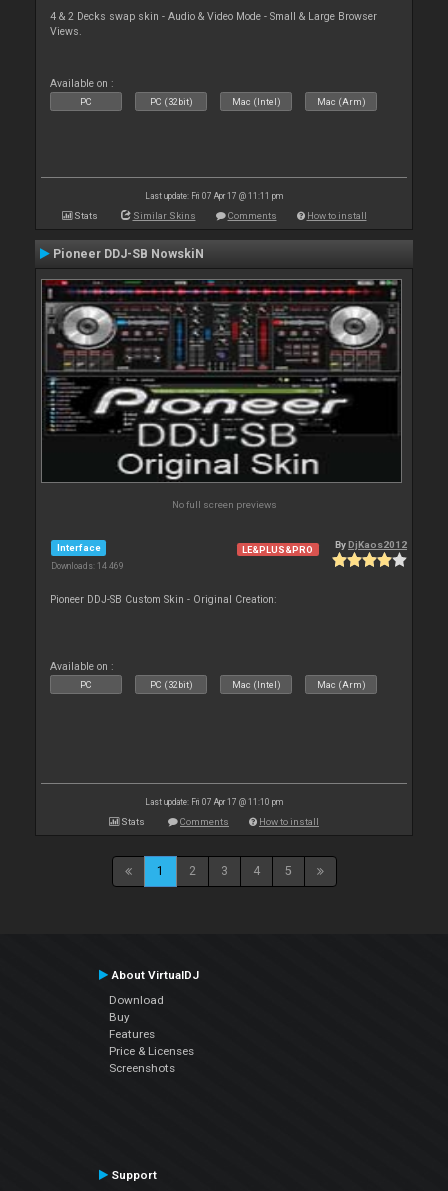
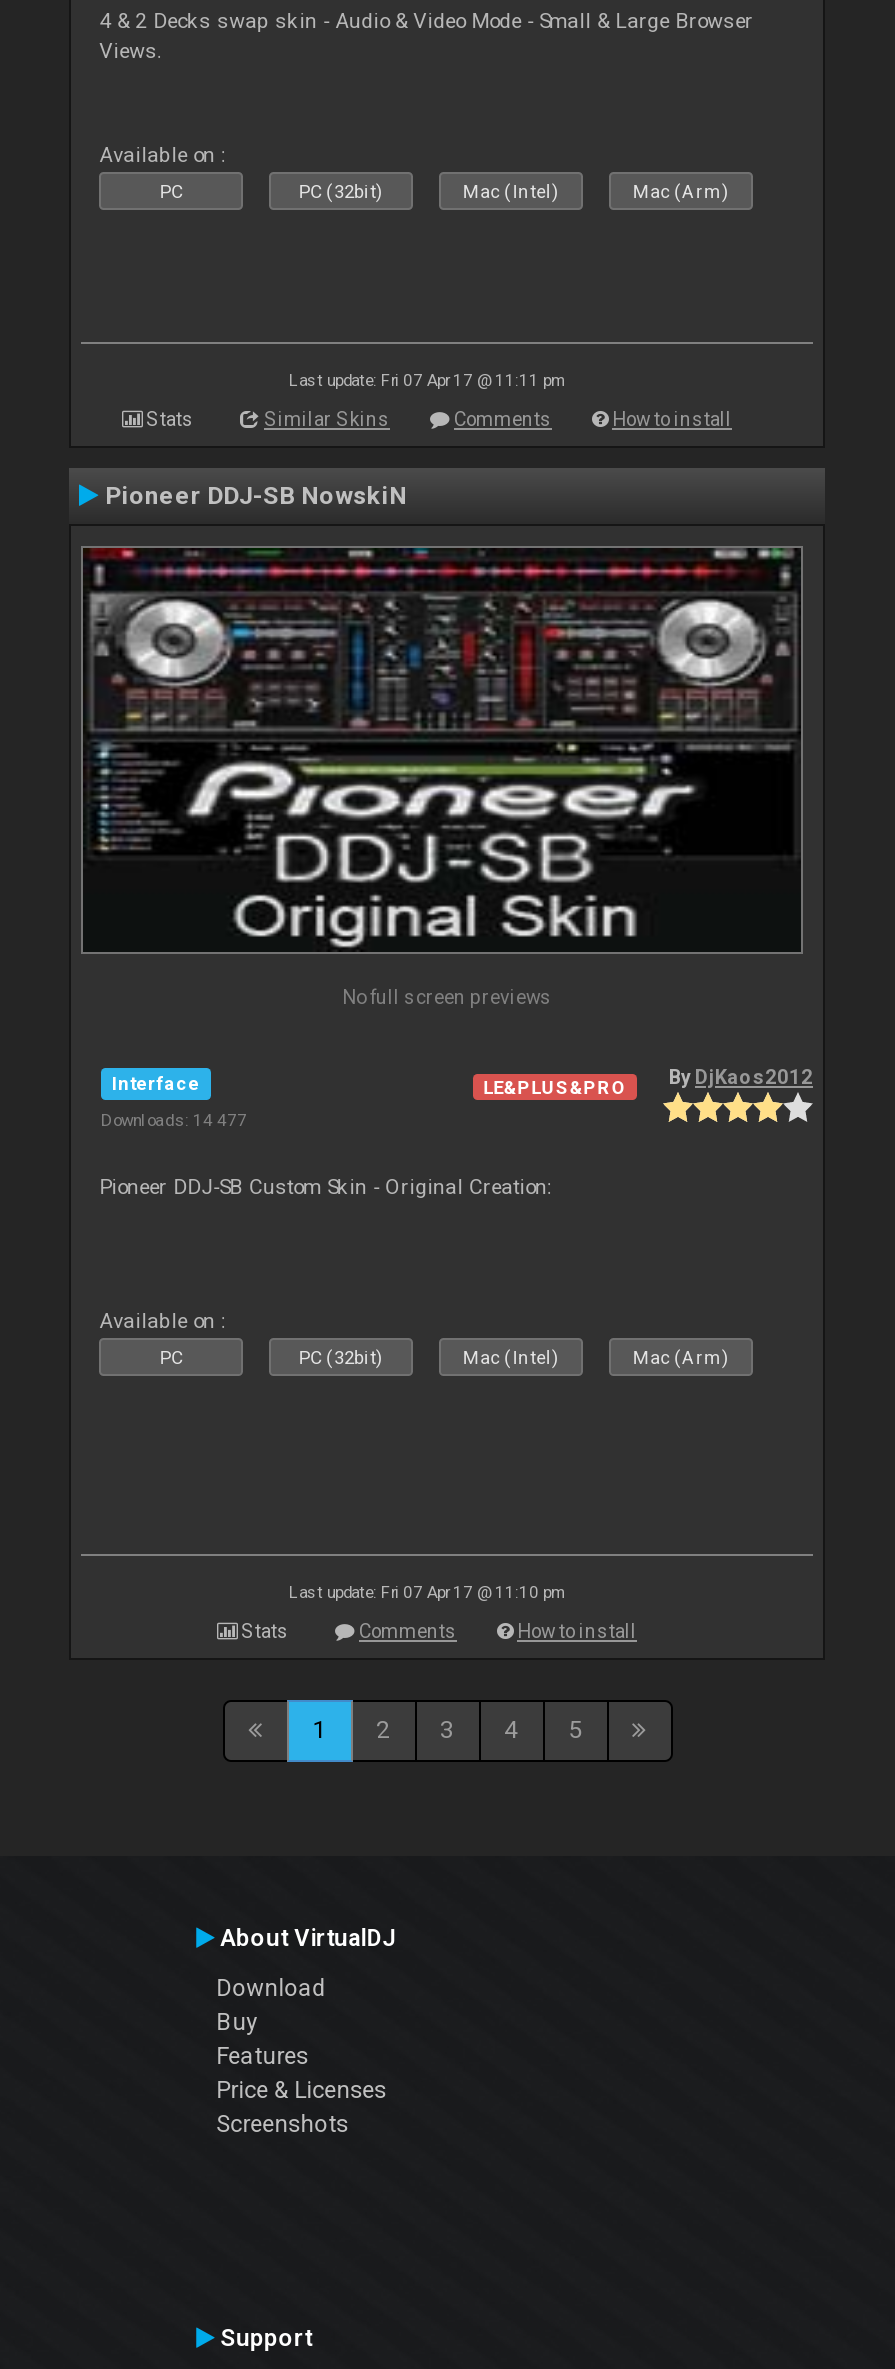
[51,561,124,571] Downloads: 14 469 -> [101,1109,247,1129] Downloads: 14 477

